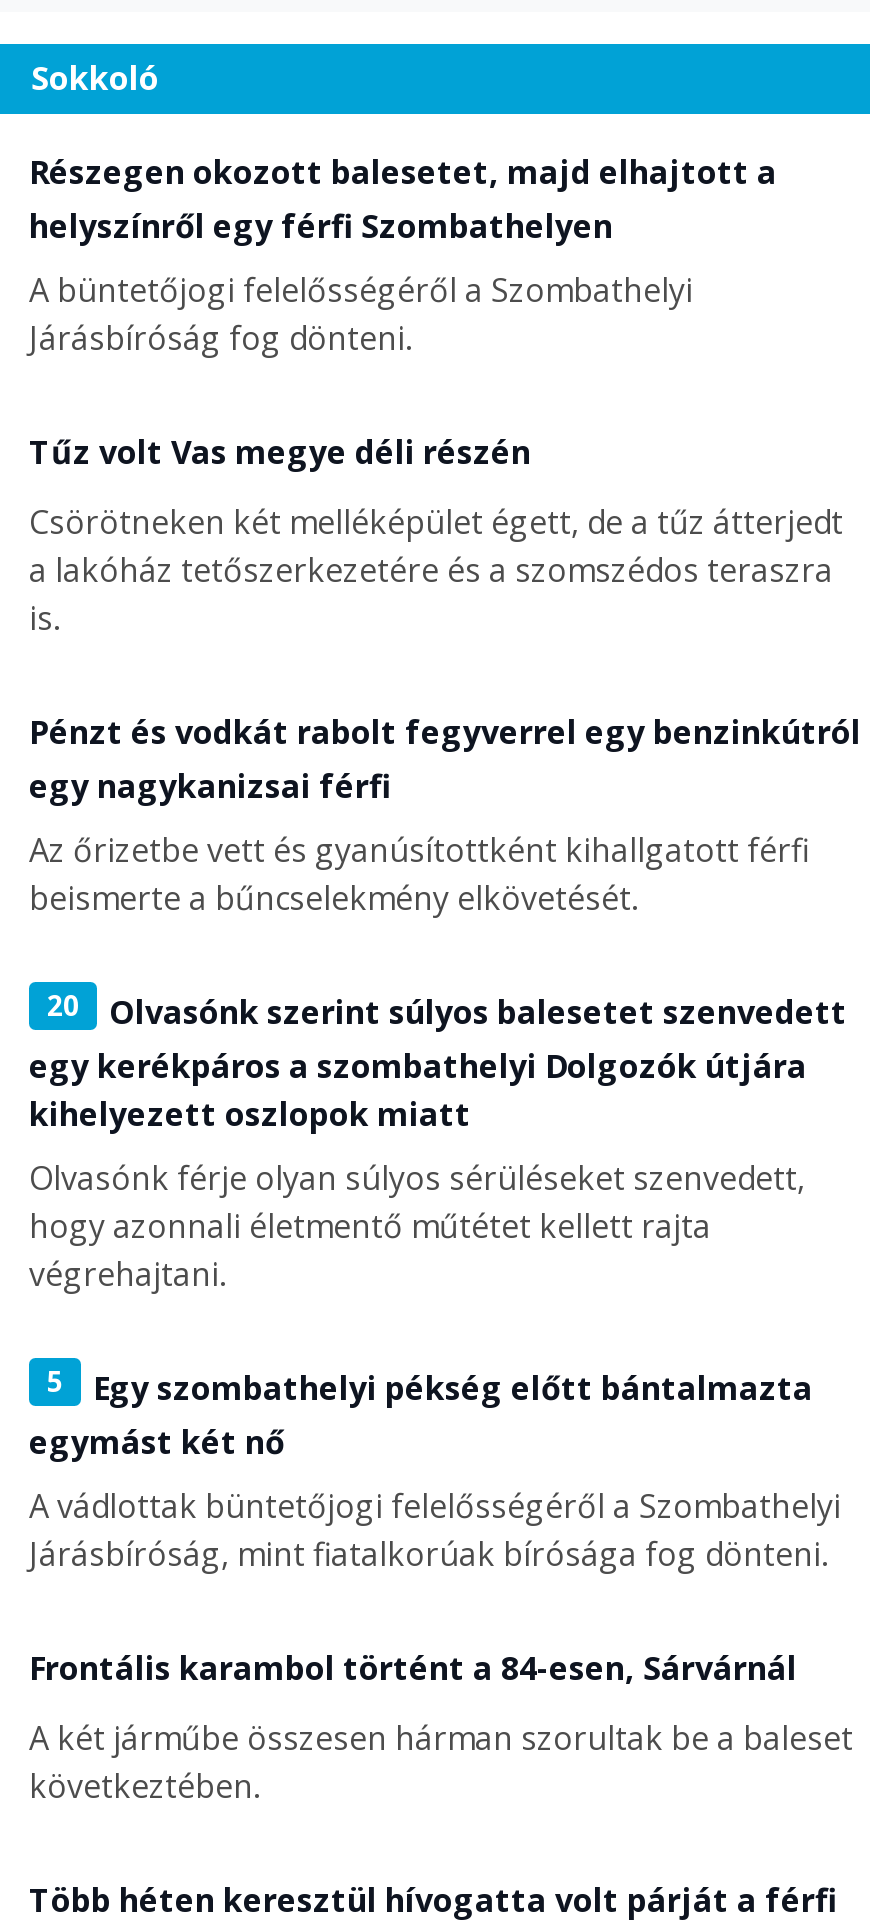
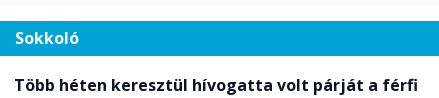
[29,149,861,1807] Részegen okozott balesetet, majd elhajtott a | helyszínről egy férfi Szombathelyen | A büntetőjogi felelősségéről a Szombathelyi | Járásbíróság fog dönteni. | Tűz volt Vas megye déli részén | Csörötneken két melléképület égett, de a tűz átterjedt | a lakóház tetőszerkezetére és a szomszédos teraszra | is. | Pénzt és vodkát rabolt fegyverrel egy benzinkútról | egy nagykanizsai férfi | Az őrizetbe vett és gyanúsítottként kihallgatott férfi | beismerte a bűncselekmény elkövetését. | 20 | Olvasónk szerint súlyos balesetet szenvedett | egy kerékpáros a szombathelyi Dolgozók útjára | kihelyezett oszlopok miatt | Olvasónk férje olyan súlyos sérüléseket szenvedett, | hogy azonnali életmentő műtétet kellett rajta | végrehajtani. | 5 | Egy szombathelyi pékség előtt bántalmazta | egymást két nő | A vádlottak büntetőjogi felelősségéről a Szombathelyi | Járásbíróság, mint fiatalkorúak bírósága fog dönteni. | Frontális karambol történt a 84-esen, Sárvárnál | A két járműbe összesen hárman szorultak be a baleset | következtében. -> none

